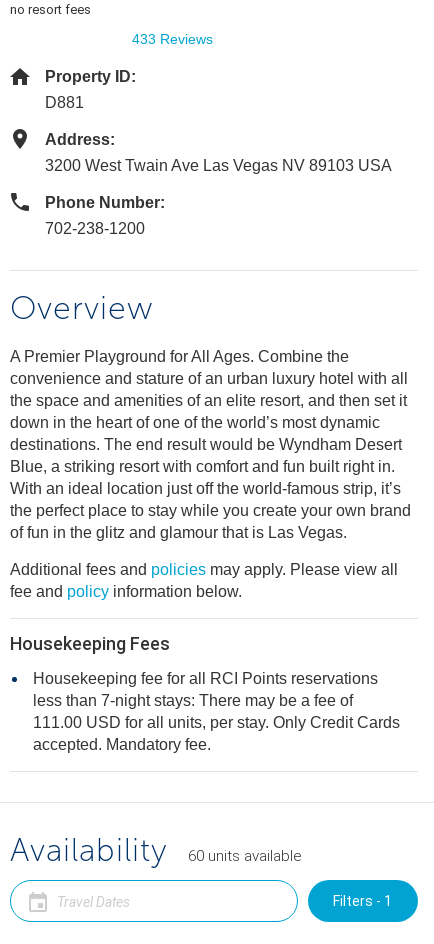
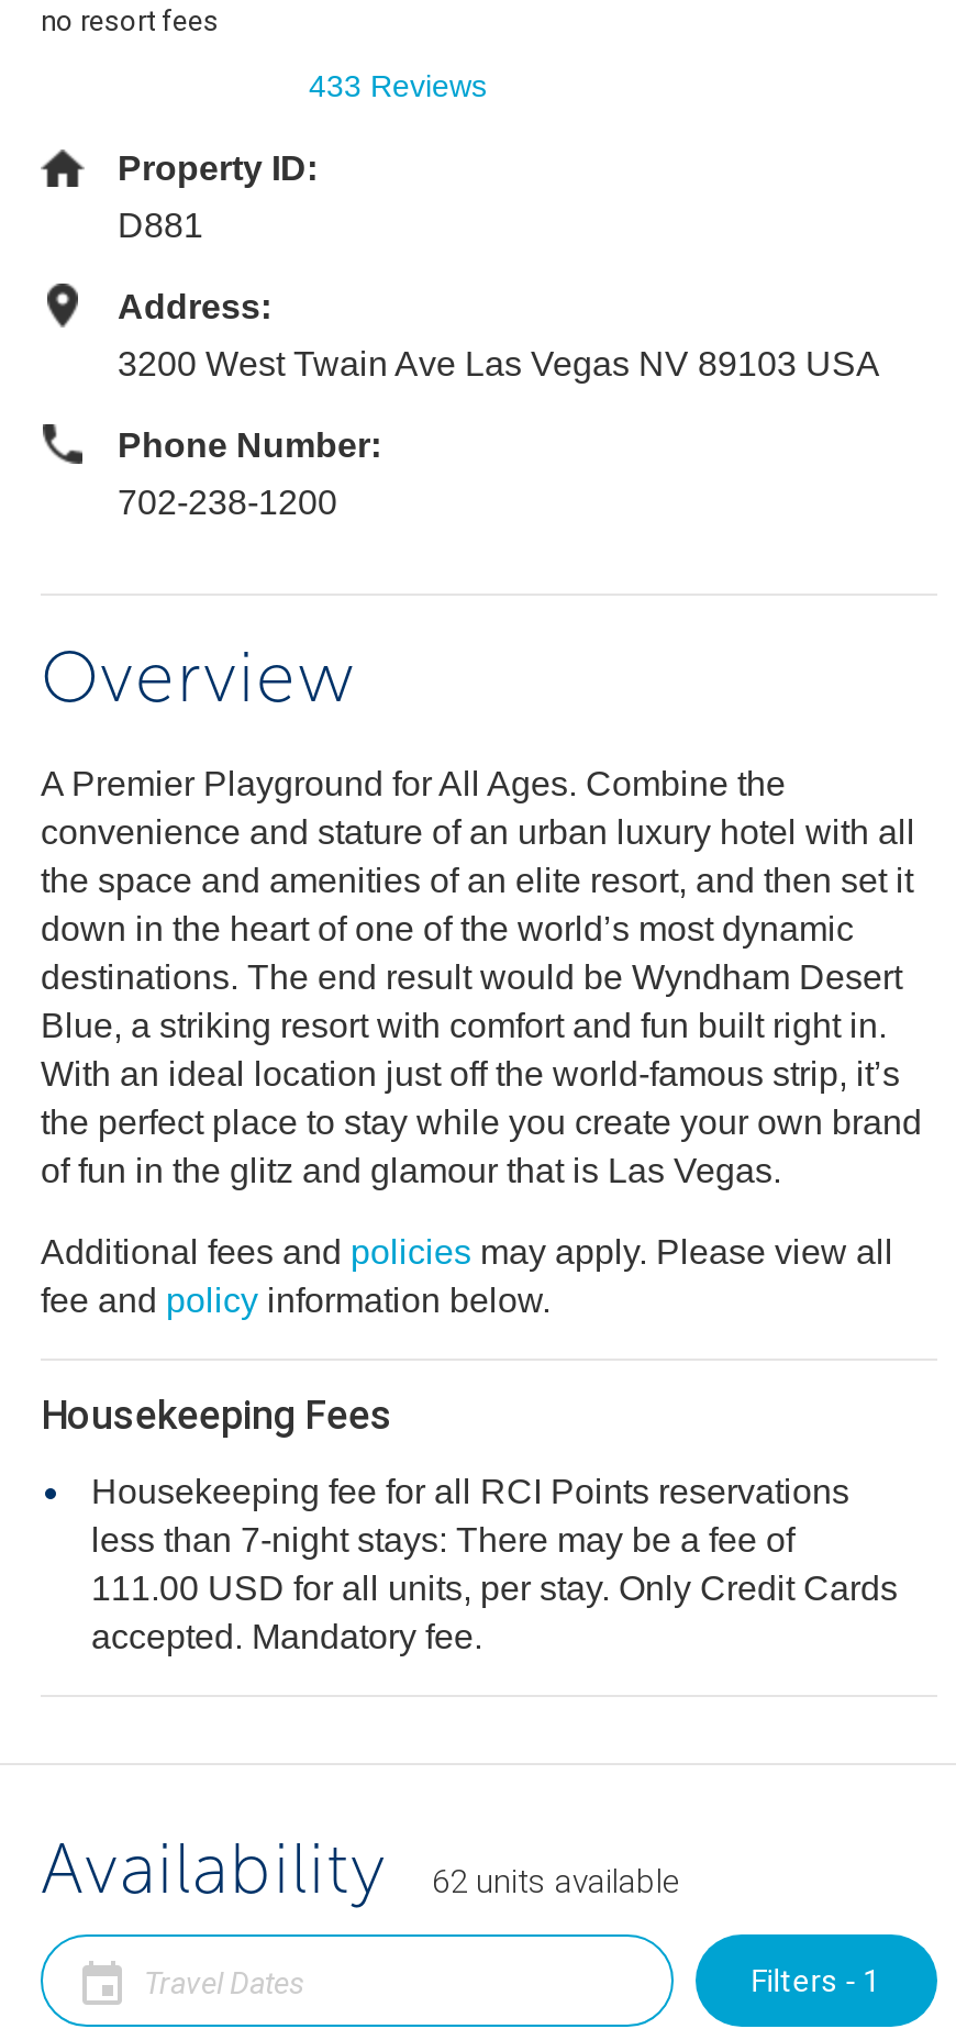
[188,847,302,865] 60 units available -> [432,1862,682,1902] 62 units available

